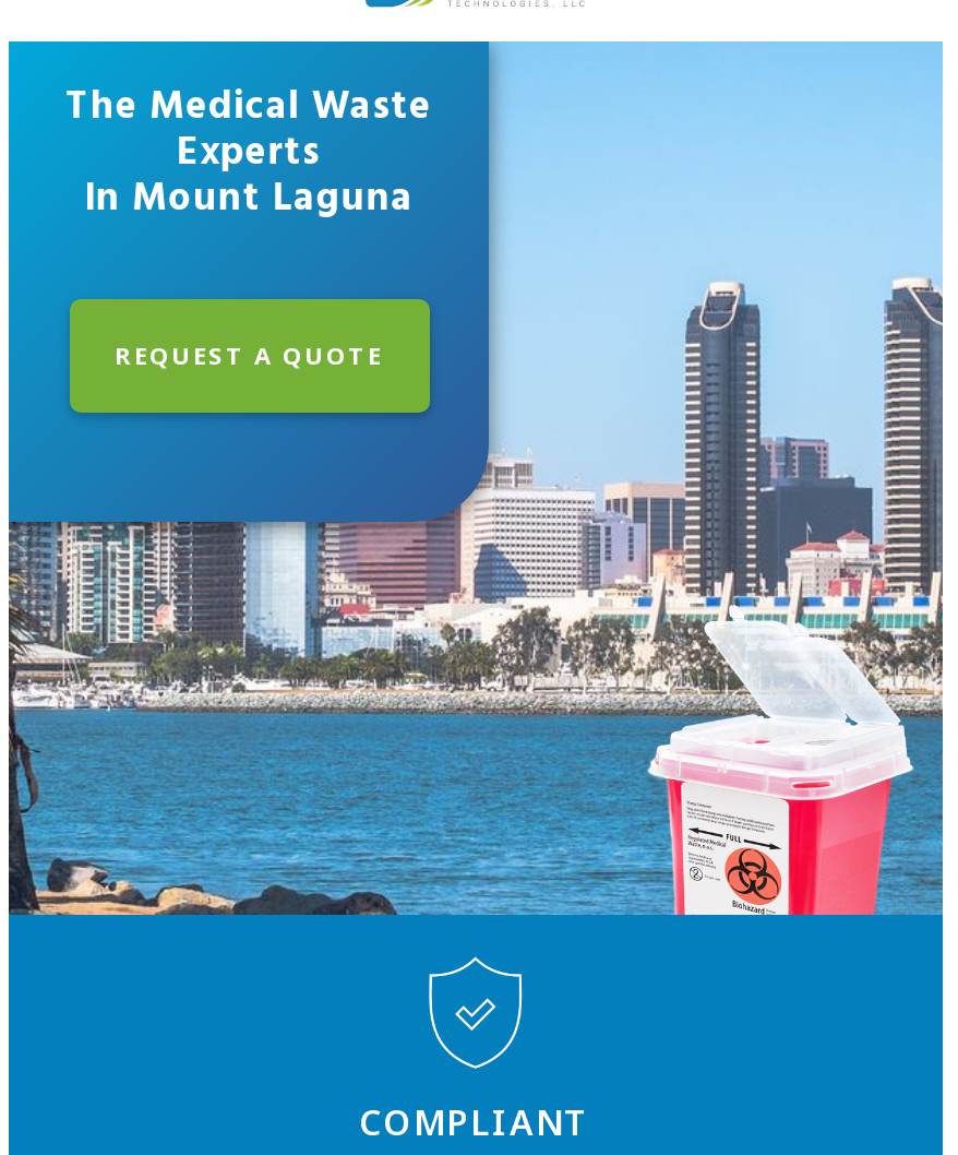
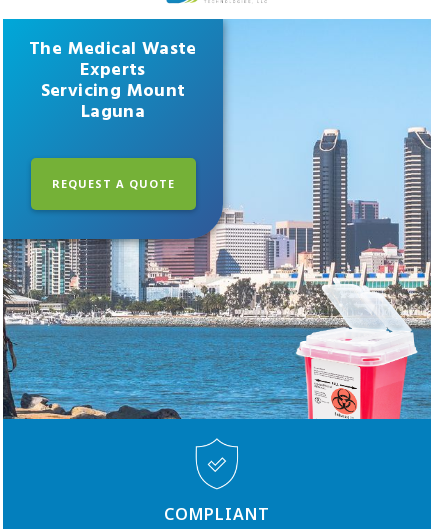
[84,168,414,231] In Mount Laguna -> [40,77,185,127] Servicing Mount | Laguna
moved [115,338,383,371] -> [51,176,174,191]: REQUEST A QUOTE

